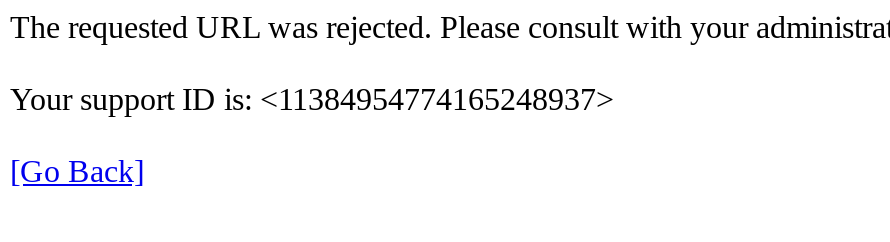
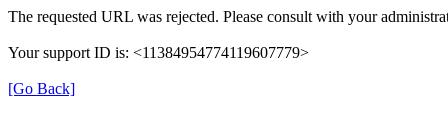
[10,82,614,116] Your support ID is: <11384954774165248937> -> [8,44,309,61] Your support ID is: <11384954774119607779>

